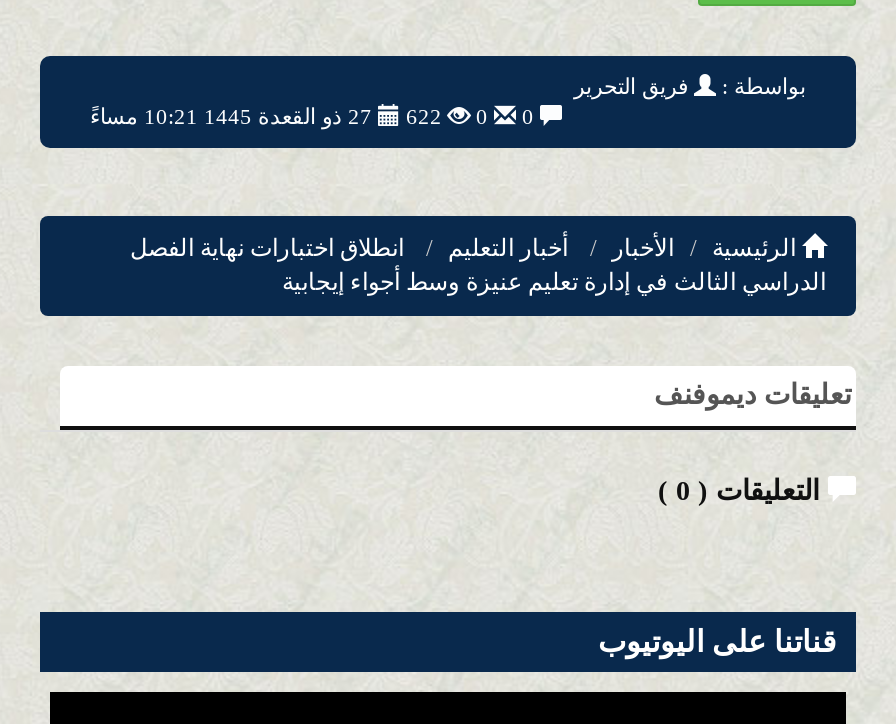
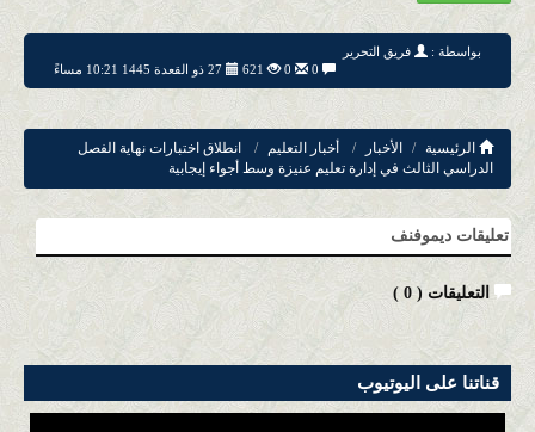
[406,104,442,128] 622 -> [242,62,264,76] 621

